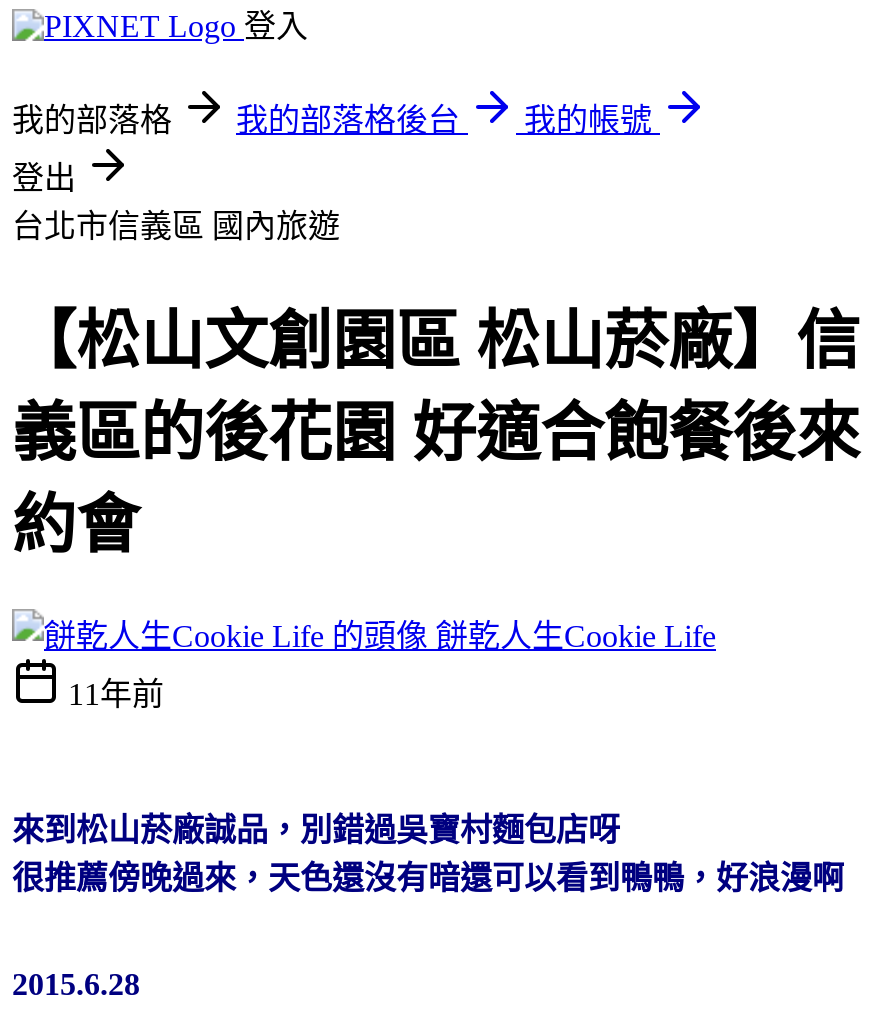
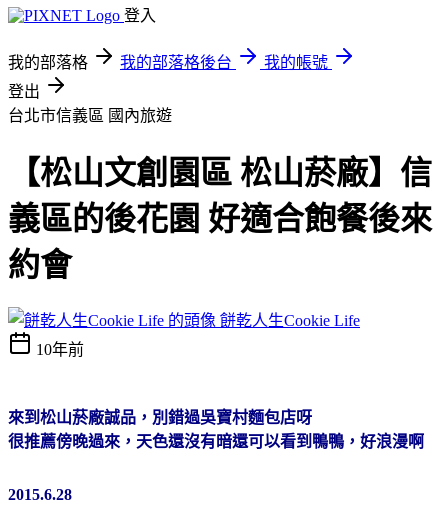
[68,677,164,711] 11年前 -> [36,341,84,358] 10年前

